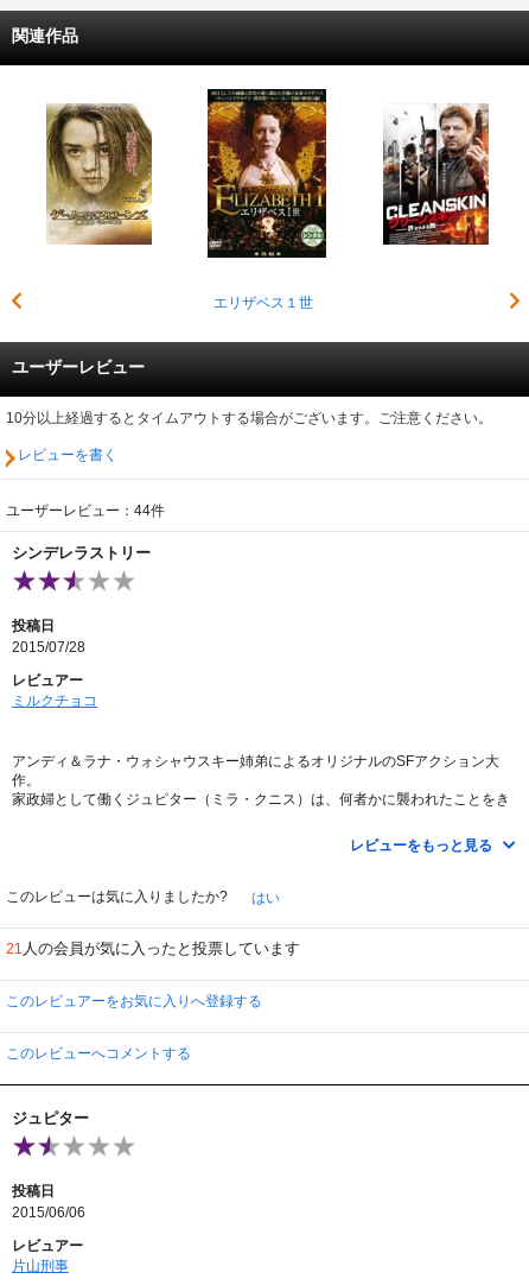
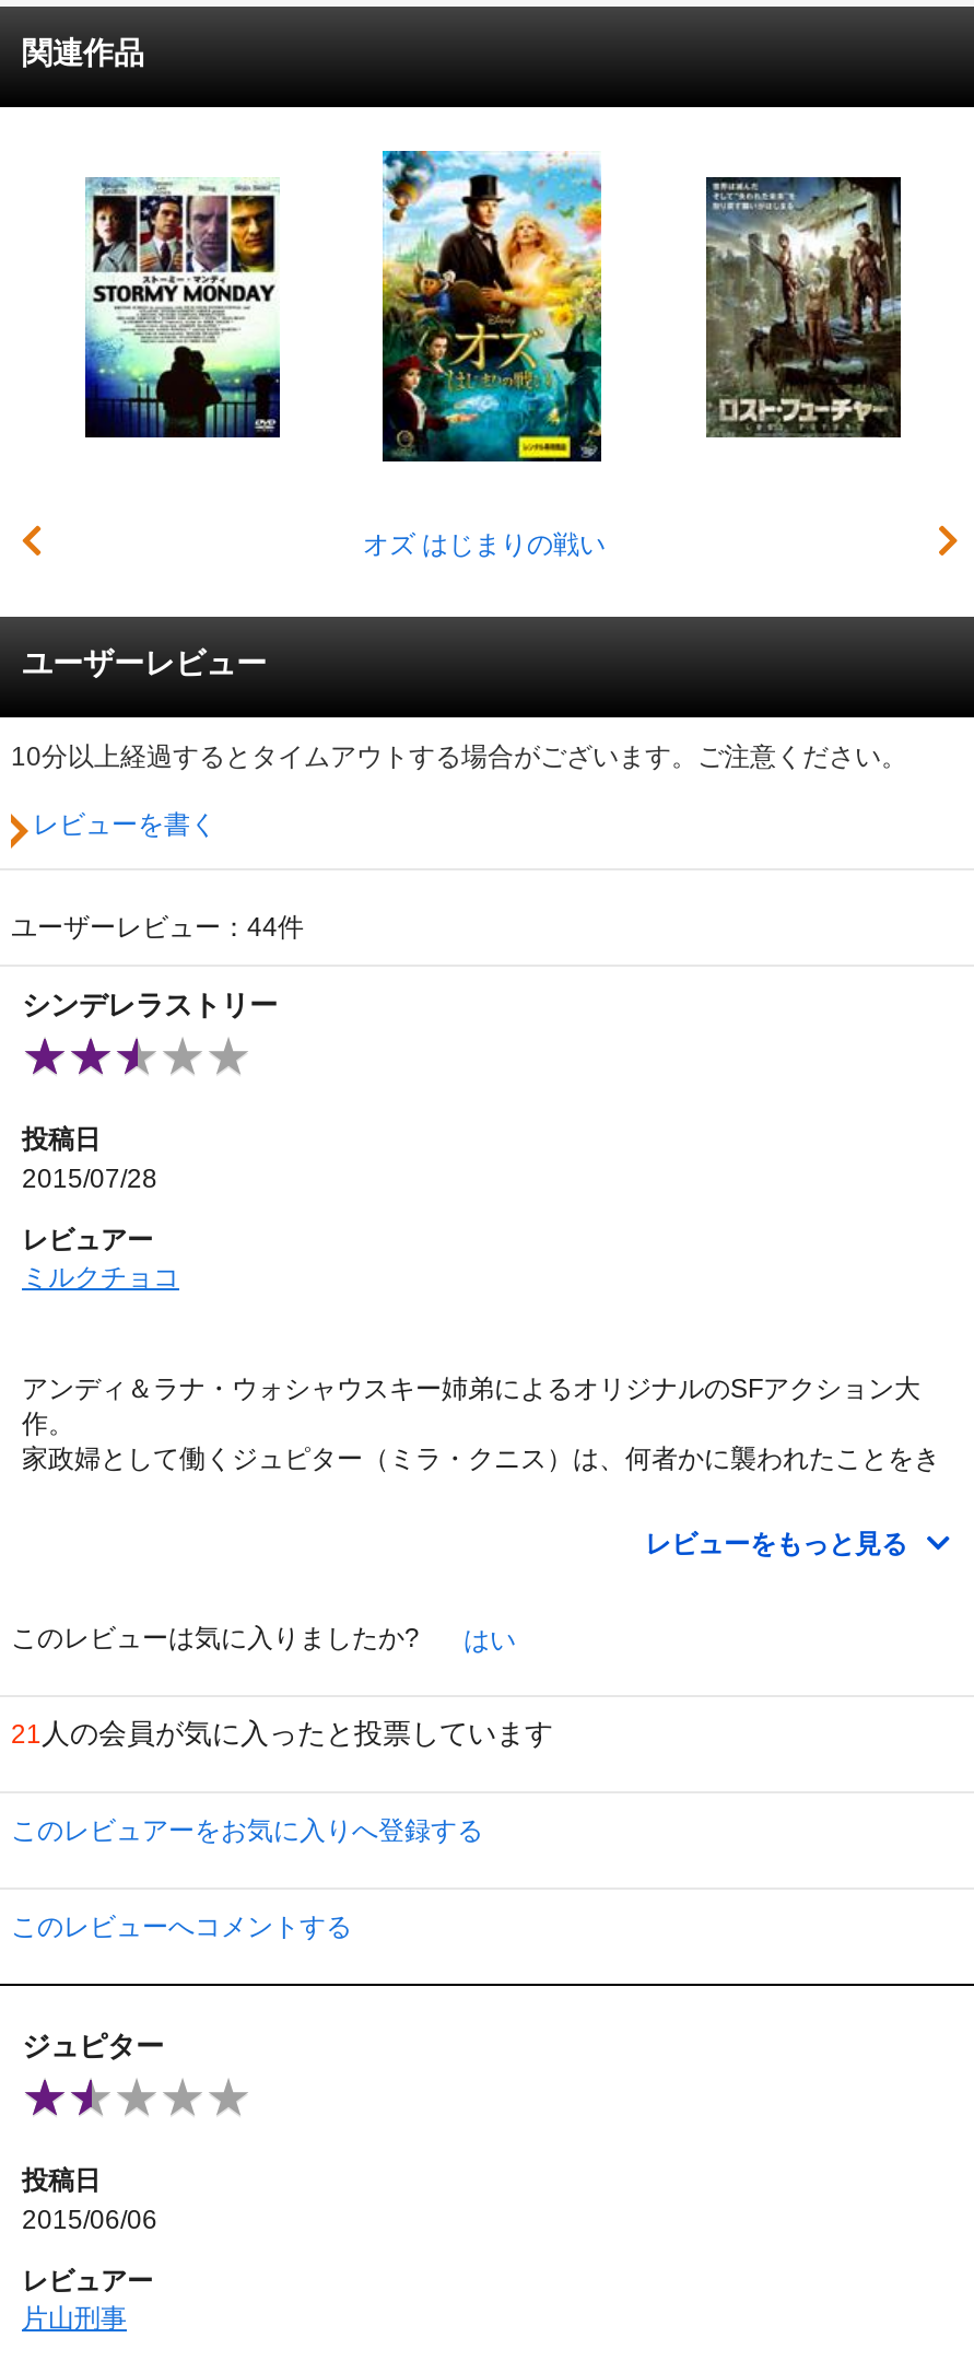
[206,88,327,311] [image] | エリザベス１世 -> [363,149,606,559] [image] | オズ はじまりの戦い
[45,103,153,246] [image] -> [83,177,282,440] [image]
[382,103,490,246] [image] -> [704,175,903,437] [image]

